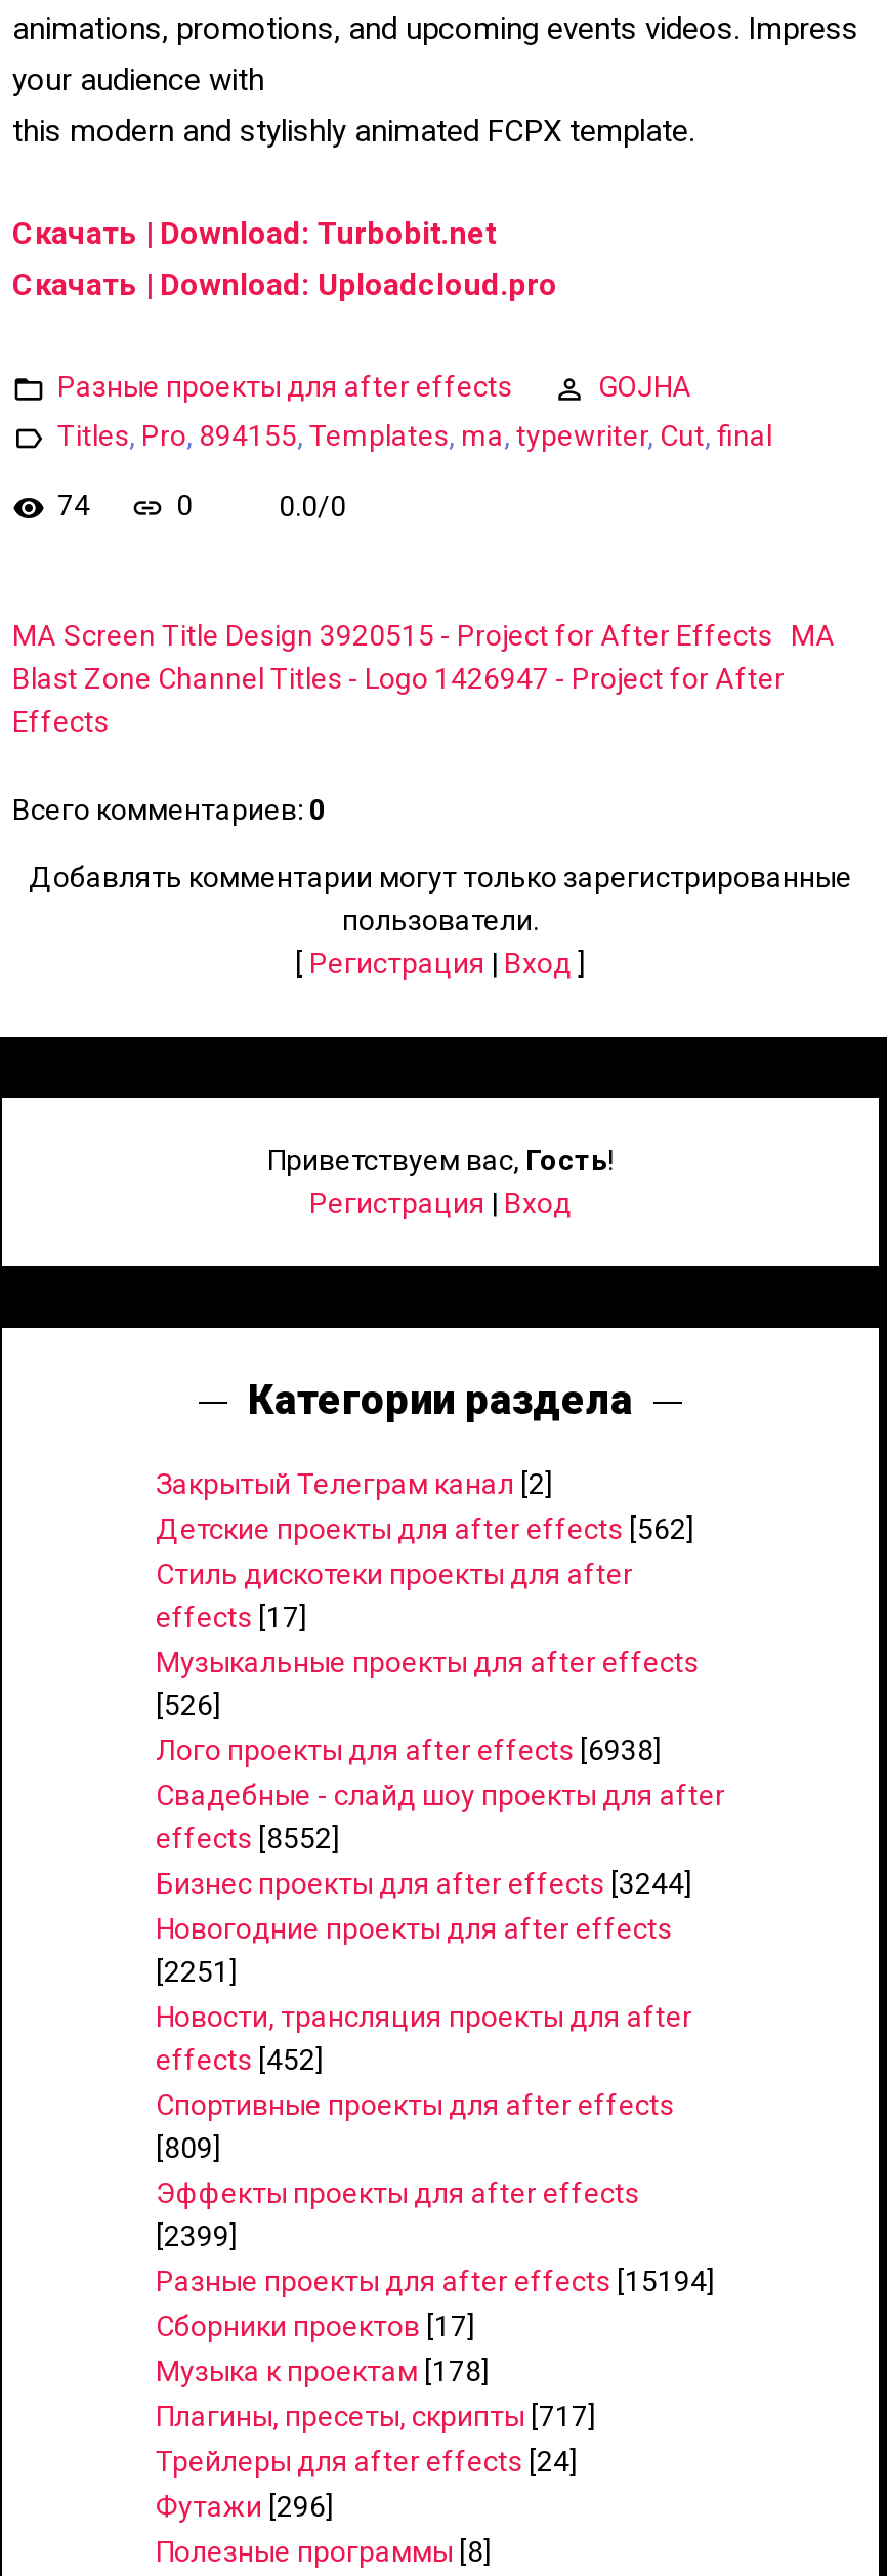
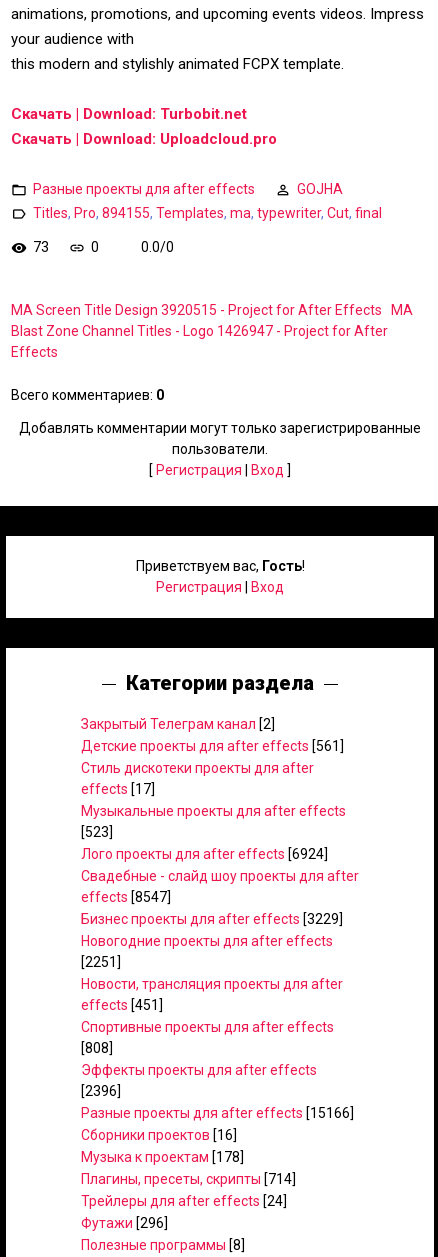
[57,489,90,522] 74 -> [33,239,49,255] 73
[156,1512,694,1545] Детские проекты для after effects [562] -> [81,738,344,754] Детские проекты для after effects [561]
[156,1689,221,1721] [526] -> [81,824,113,840] [523]
[156,1734,662,1767] Лого проекты для after effects [6938] -> [81,846,328,862] Лого проекты для after effects [6924]
[156,1822,340,1855] effects [8552] -> [81,889,171,905] effects [8547]
[156,1867,692,1900] Бизнес проекты для after effects [3244] -> [81,911,343,927] Бизнес проекты для after effects [3229]
[156,2043,324,2076] effects [452] -> [81,997,163,1013] effects [451]
[156,2131,221,2164] [809] -> [81,1040,113,1056] [808]
[156,2219,238,2252] [2399] -> [81,1083,121,1099] [2396]
[156,2265,715,2297] Разные проекты для after effects [15194] -> [81,1105,354,1121] Разные проекты для after effects [15166]
[156,2310,475,2342] Сборники проектов [17] -> [81,1127,237,1143] Сборники проектов [16]
[156,2400,596,2433] Плагины, пресеты, скрипты [717] -> [81,1171,296,1187] Плагины, пресеты, скрипты [714]

